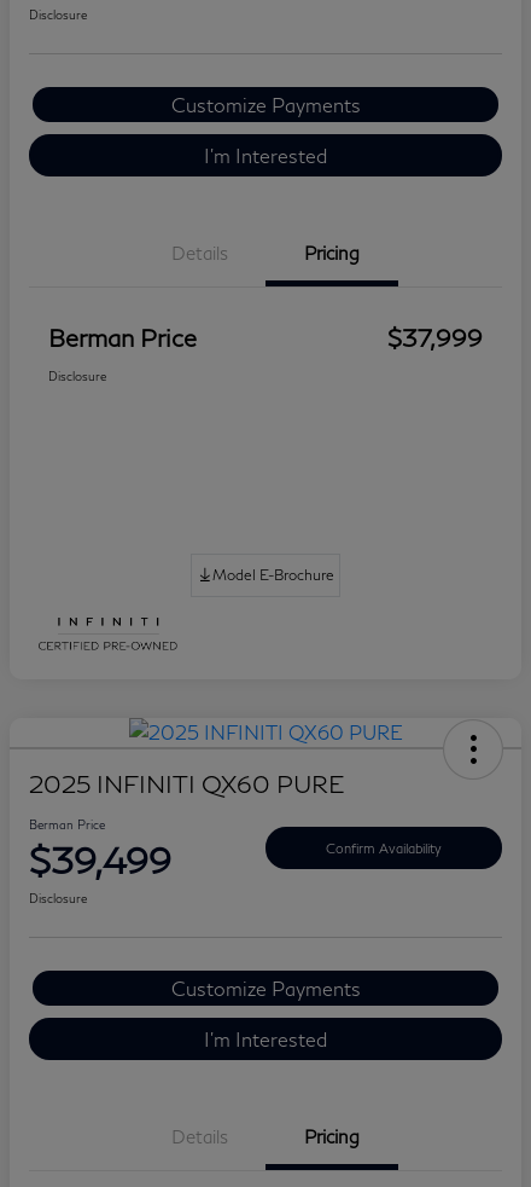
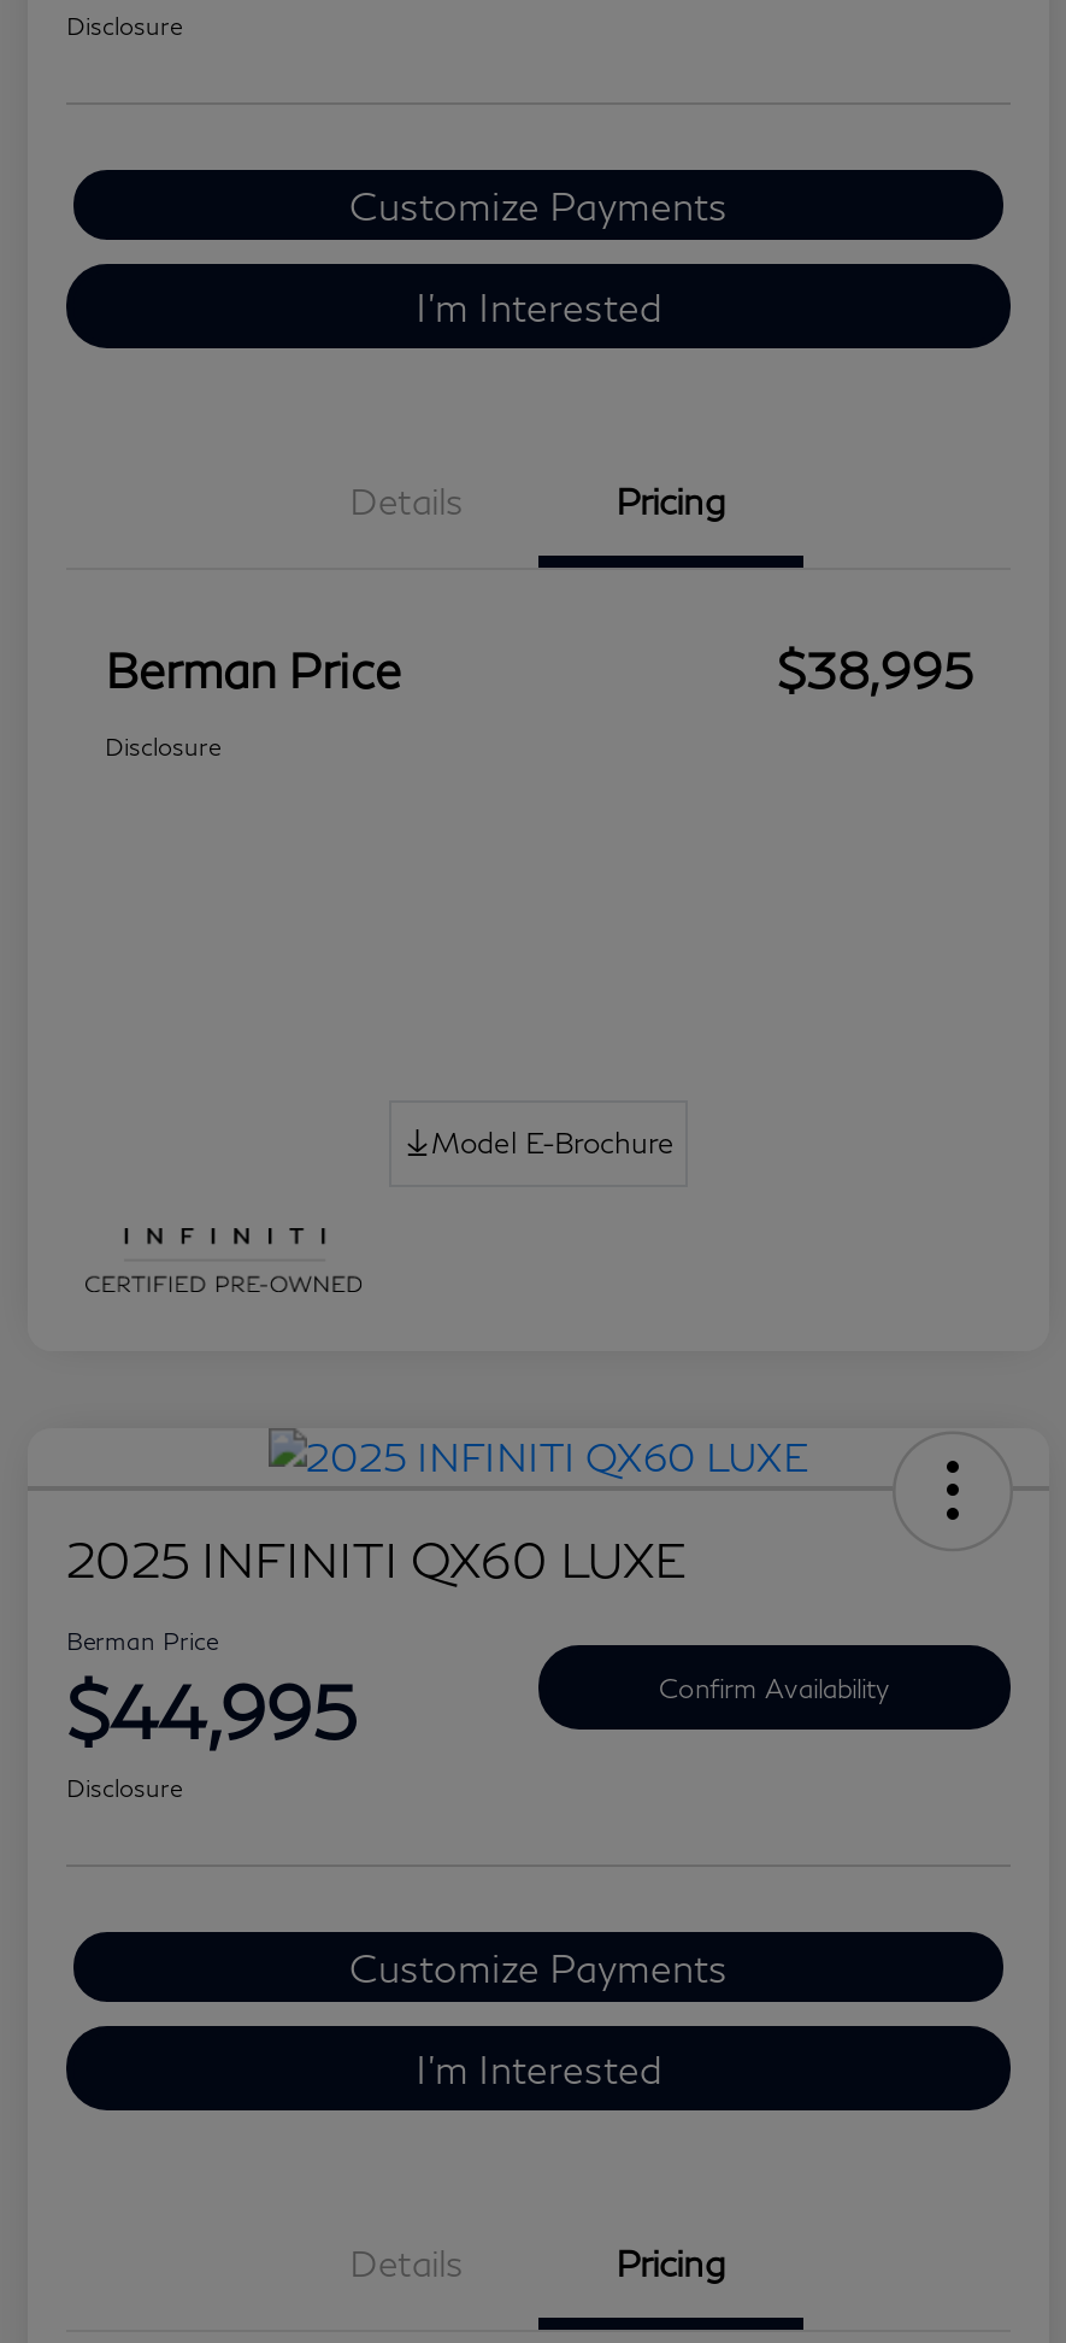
[387,323,483,352] $37,999 -> [777,640,972,698] $38,995
[29,769,344,798] 2025 INFINITI QX60 PURE -> [66,1530,685,1588] 2025 INFINITI QX60 LUXE
[29,838,171,882] $39,499 -> [66,1668,358,1754] $44,995

